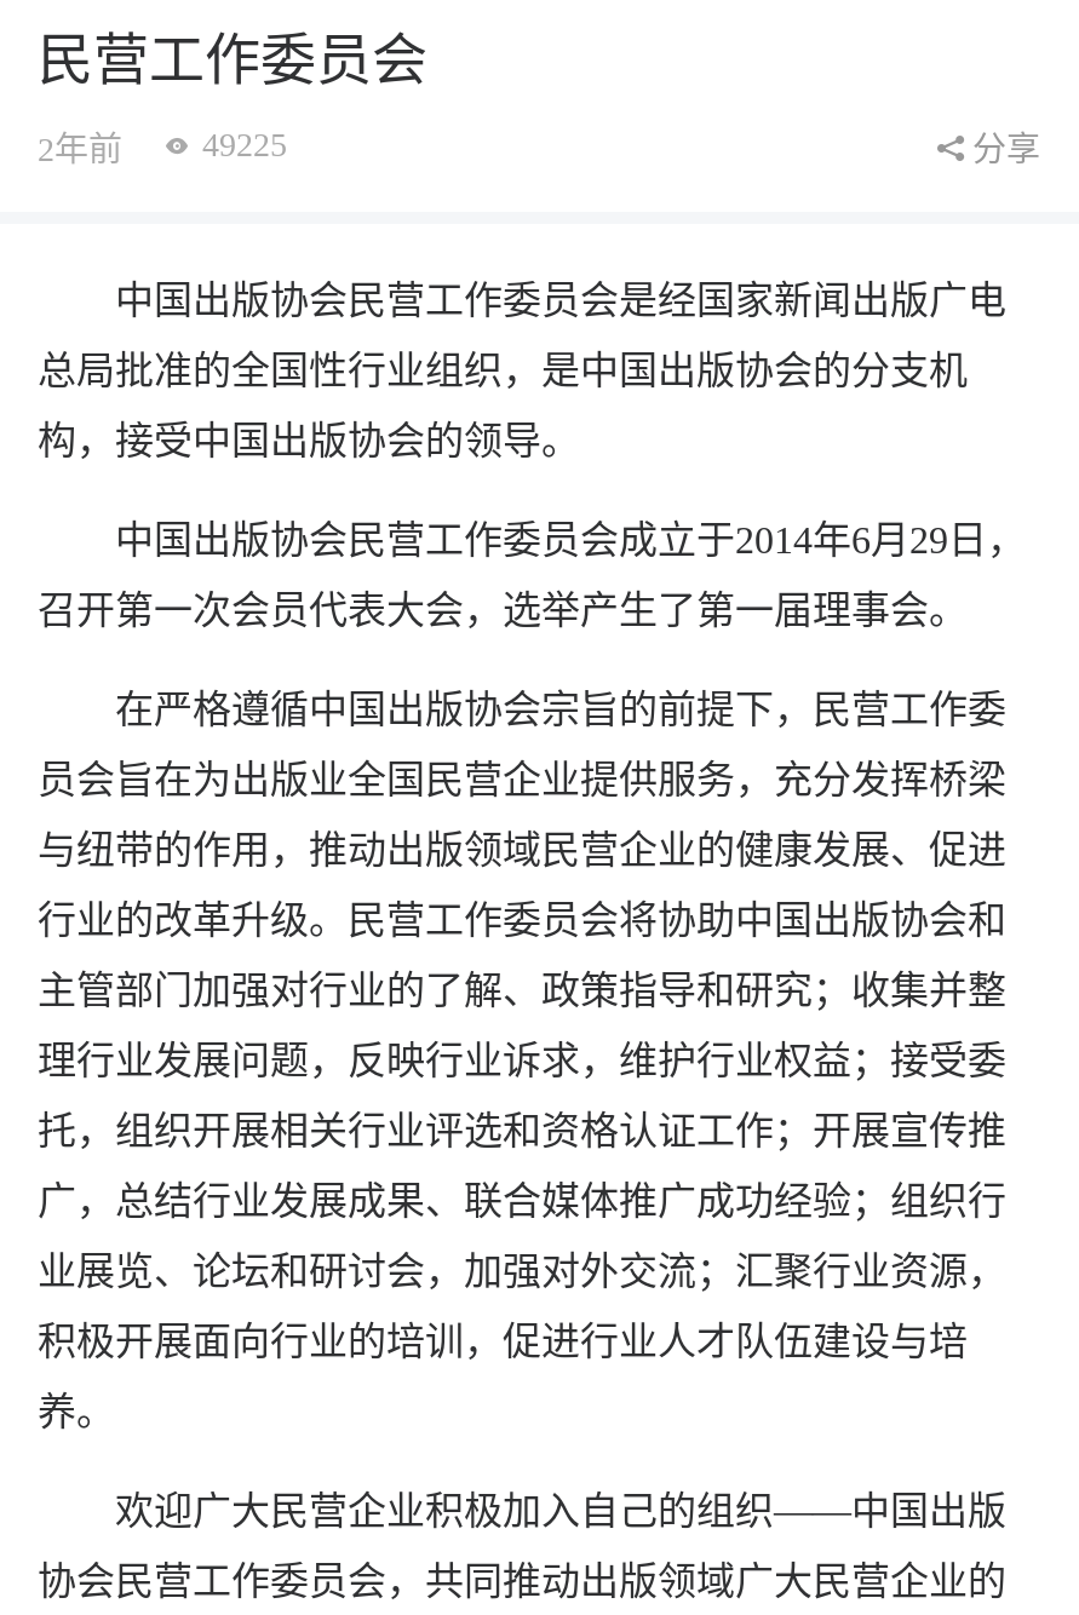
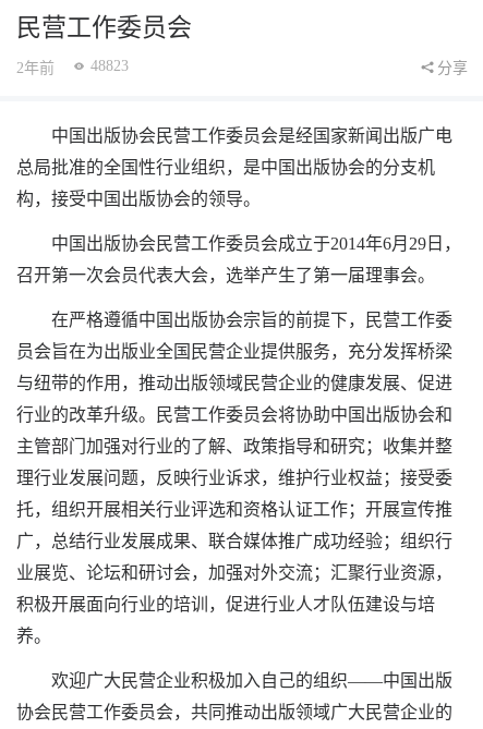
[202,127,287,163] 49225 -> [90,58,129,74] 48823

